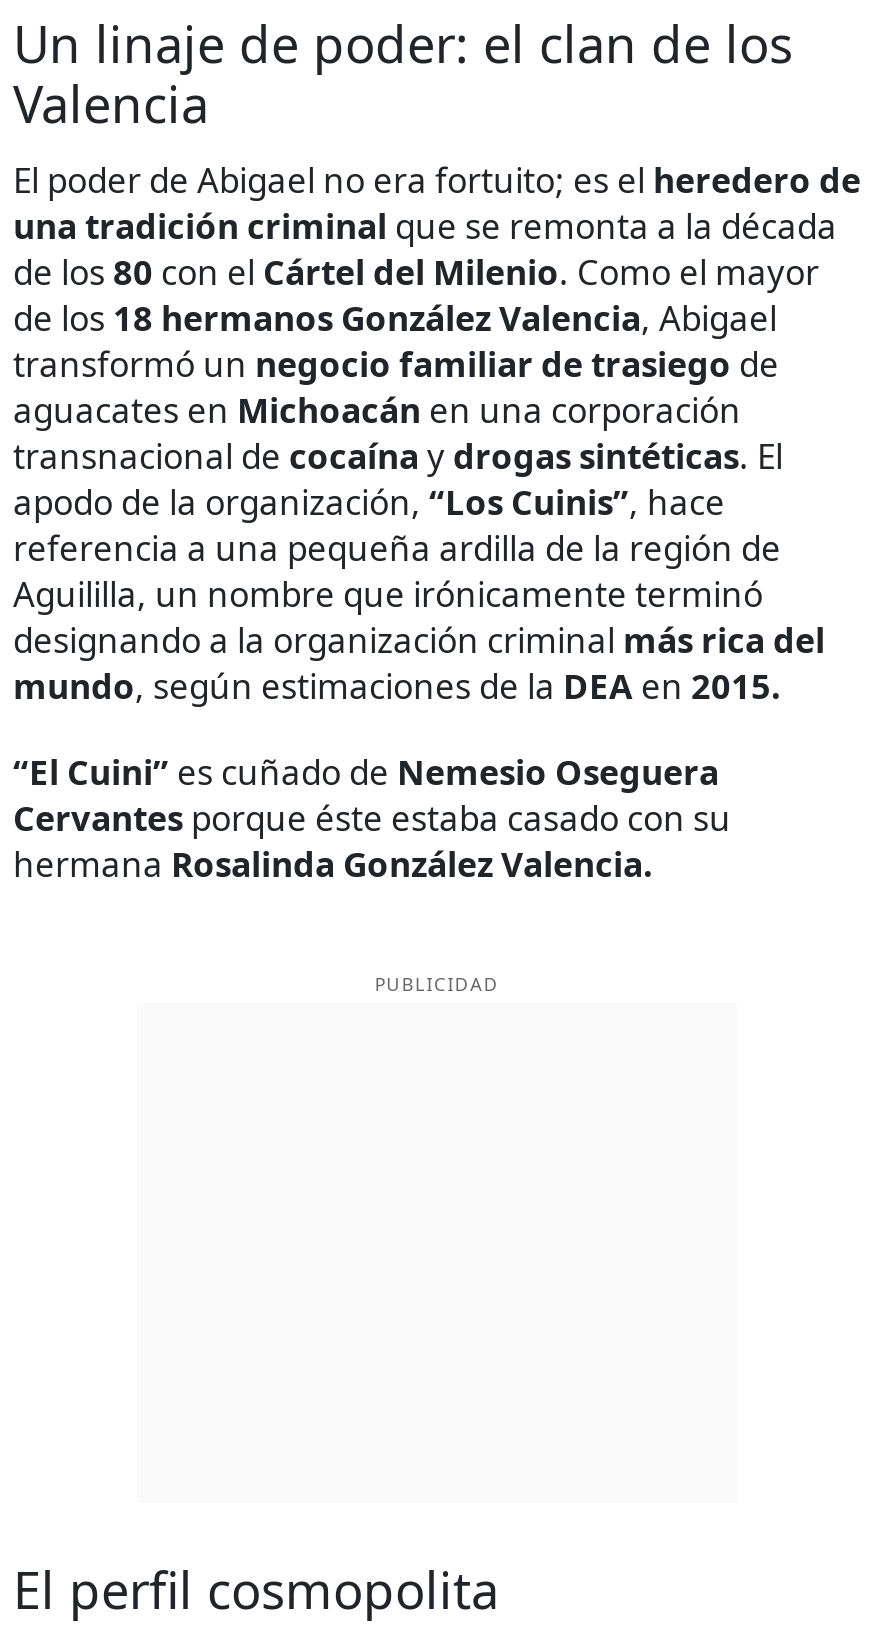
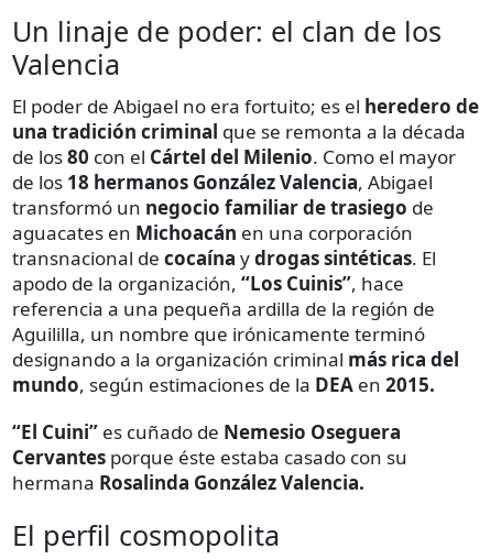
[375,971,499,997] PUBLICIDAD -> none

